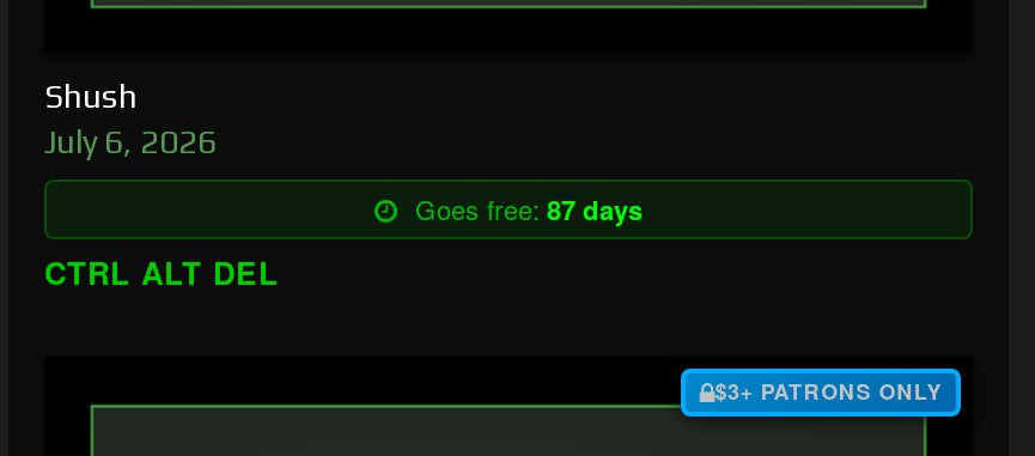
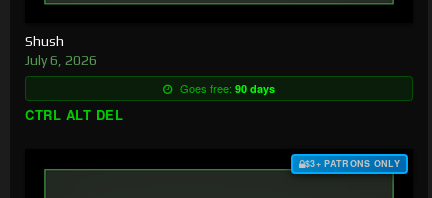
[408,191,643,229] Goes free: 87 days -> [177,80,275,96] Goes free: 90 days

